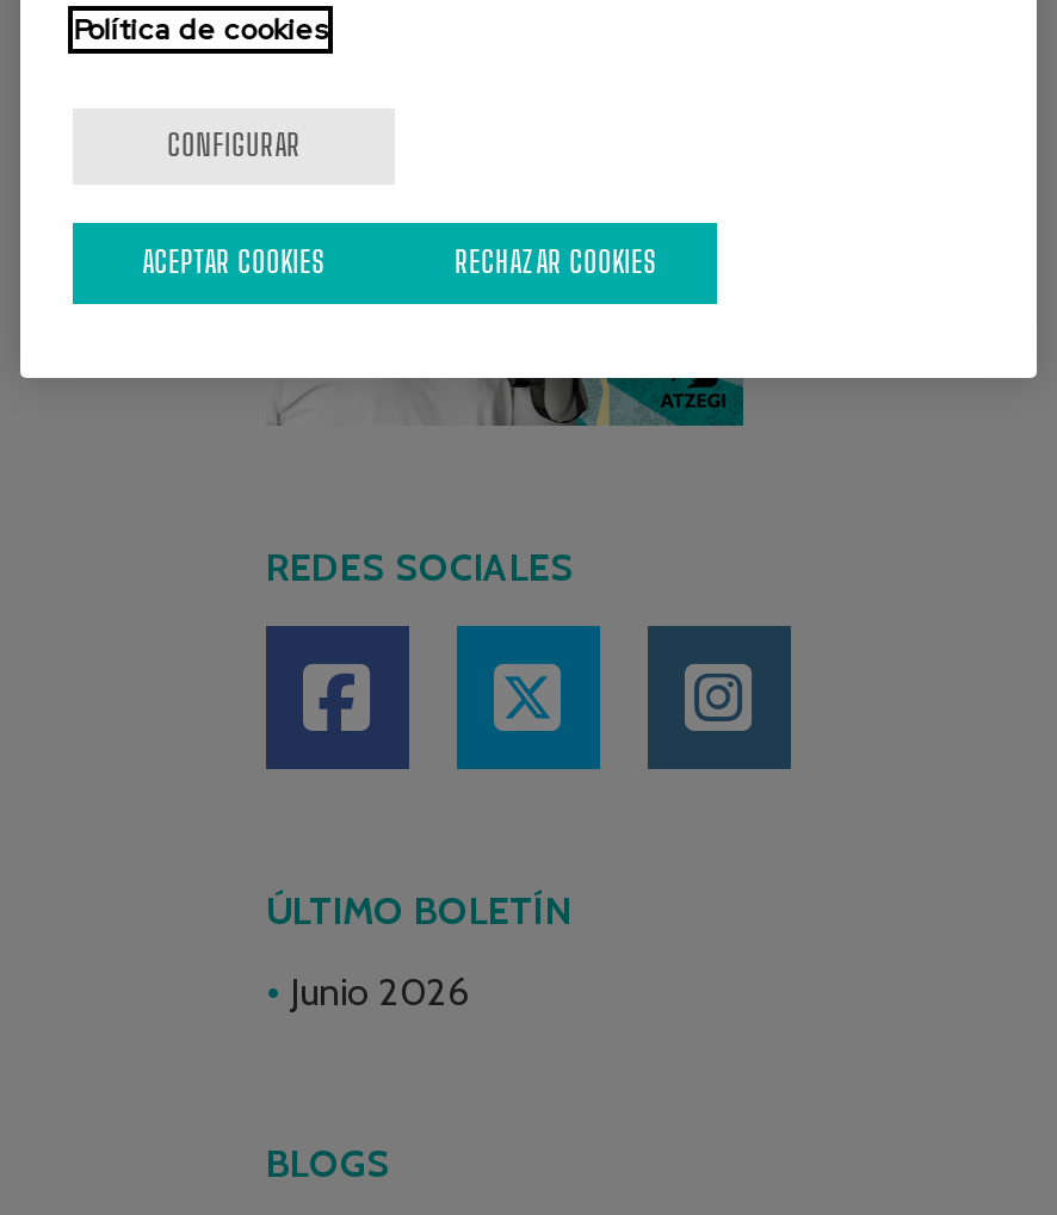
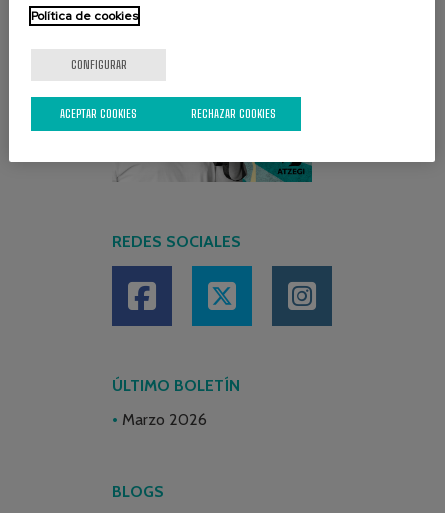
[290,969,469,1014] Junio 2026 -> [122,410,207,429] Marzo 2026

